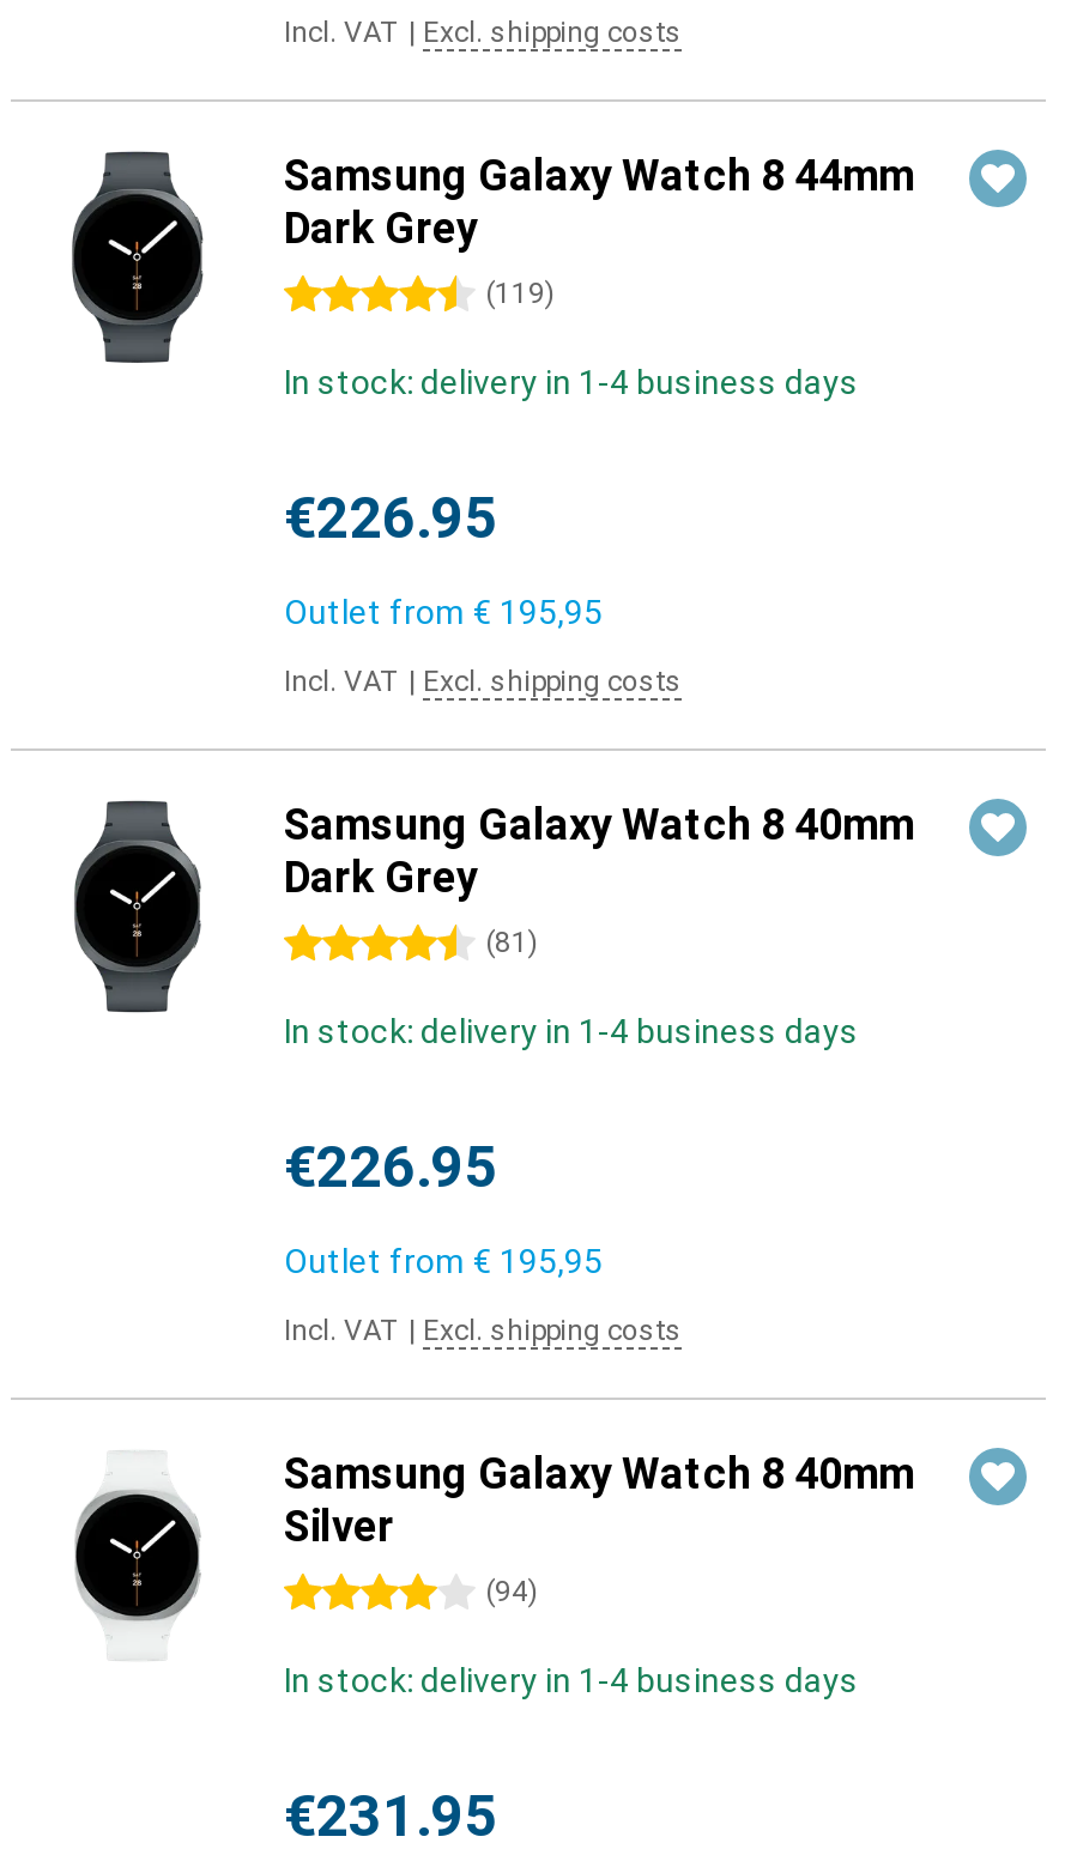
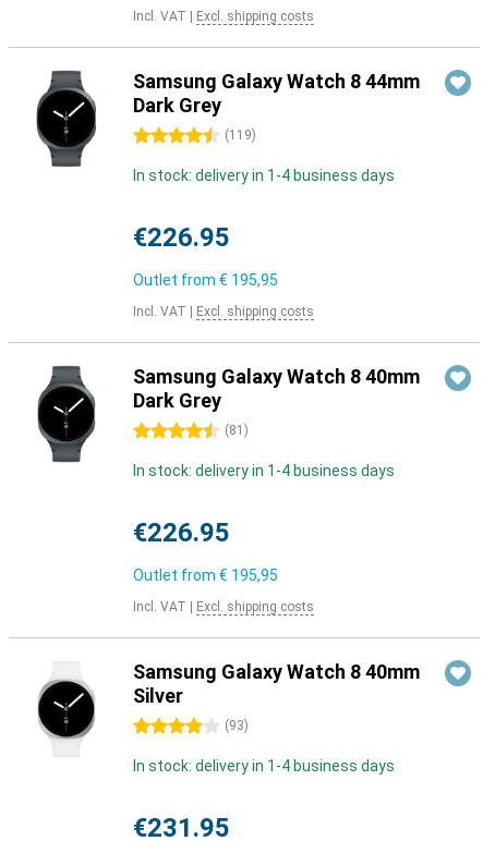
[485,1575,538,1608] (94) -> [225,718,249,733] (93)

